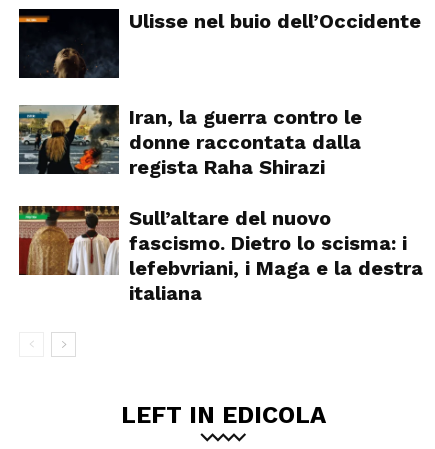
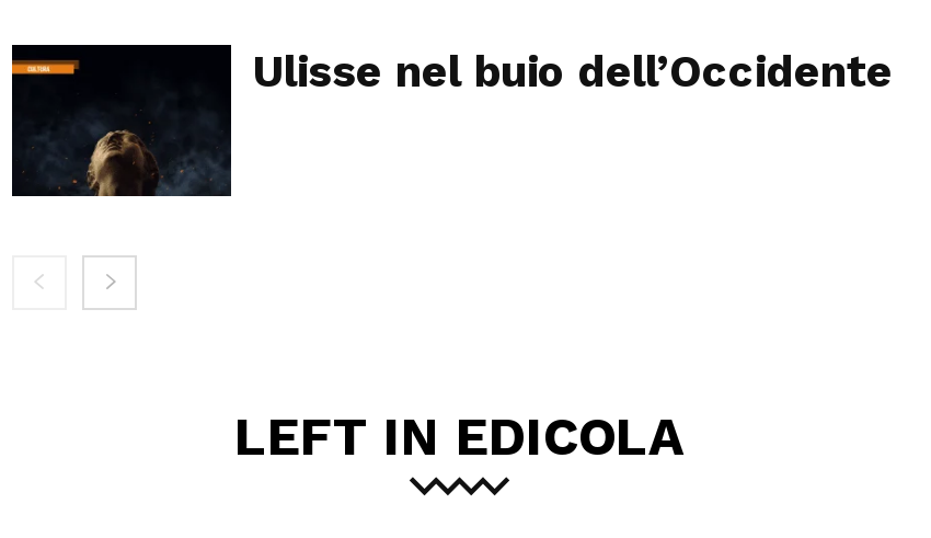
[18,104,423,305] [image] | Iran, la guerra contro le | donne raccontata dalla | regista Raha Shirazi | Sull’altare del nuovo | fascismo. Dietro lo scisma: i | lefebvriani, i Maga e la destra | italiana -> none
[18,205,115,276] [image] -> none

